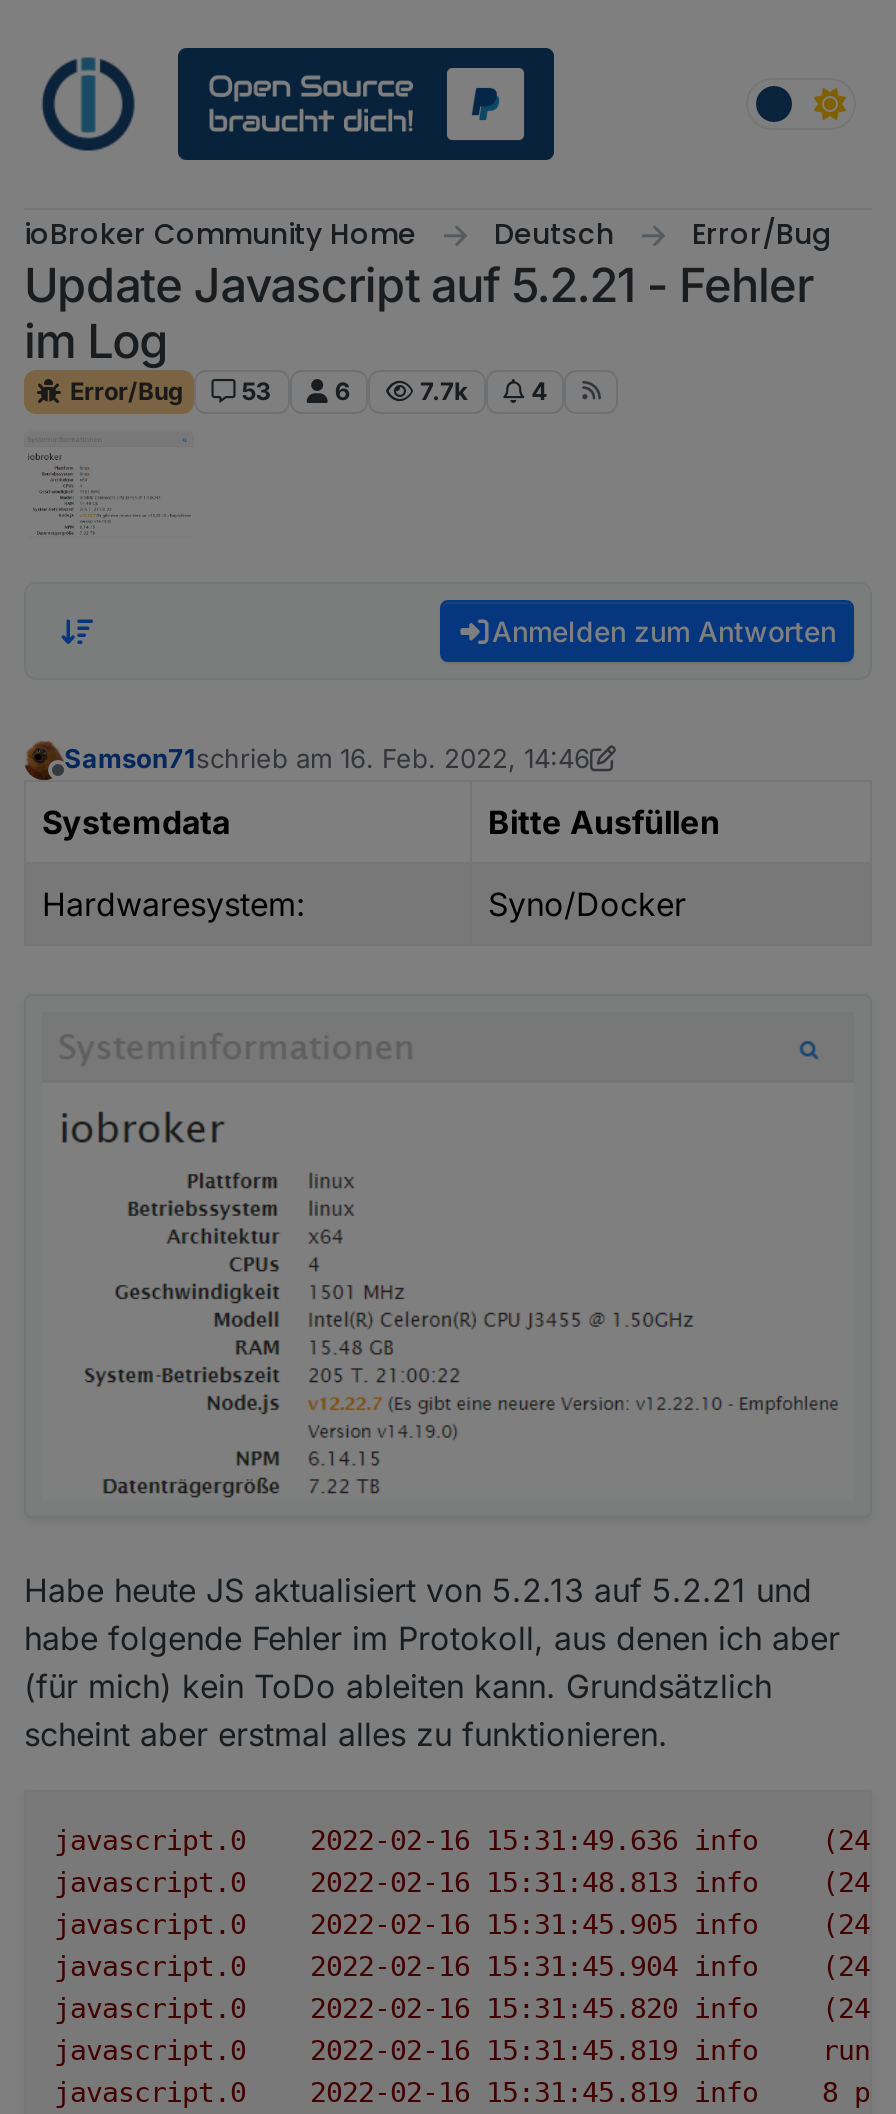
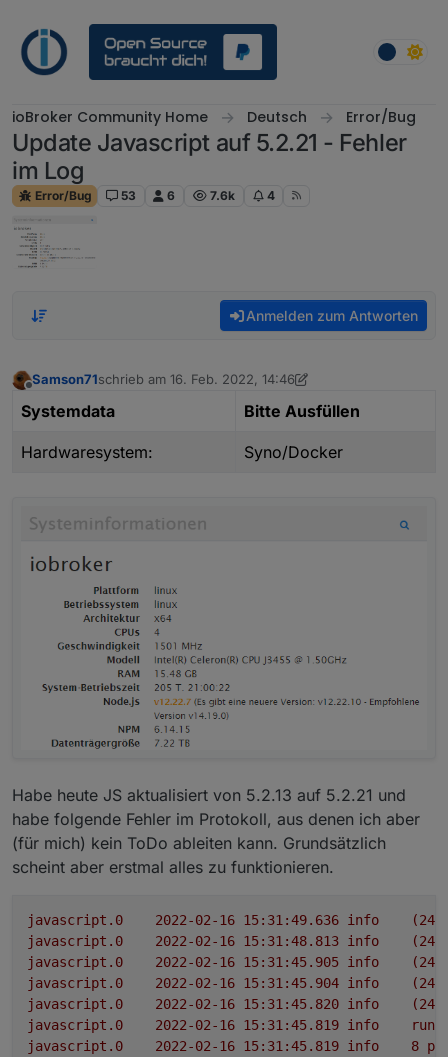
[420,376,468,406] 7.7k -> [210,188,235,203] 7.6k

